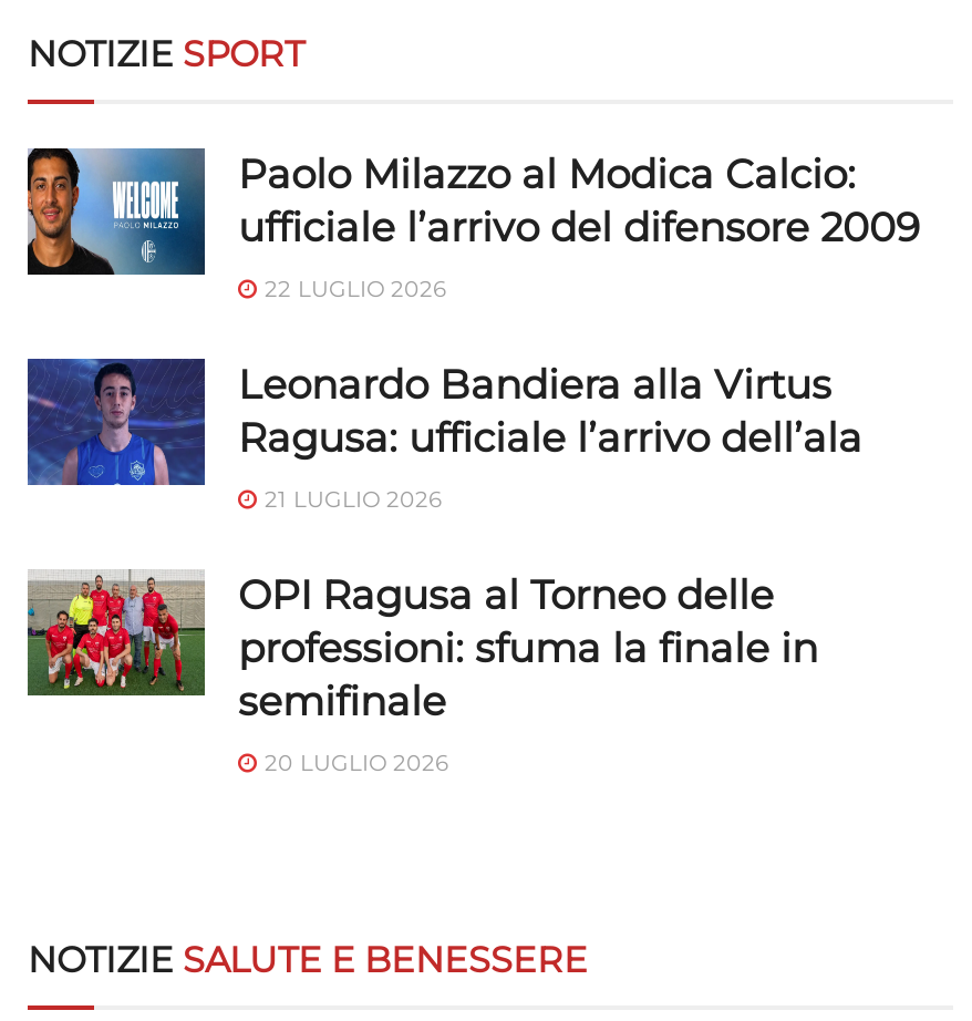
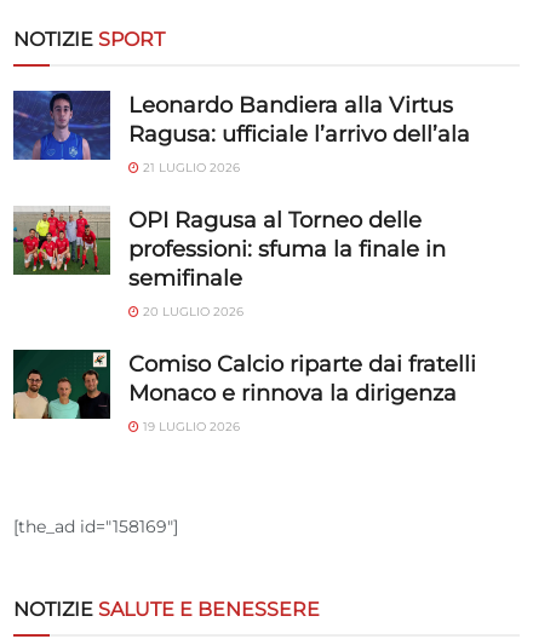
[25,146,920,304] [image] | Paolo Milazzo al Modica Calcio: | ufficiale l’arrivo del difensore 2009 | 22 LUGLIO 2026 -> none
moved [25,357,862,778] -> [12,90,470,320]: [image] | Leonardo Bandiera alla Virtus | Ragusa: ufficiale l’arrivo dell’ala | 21 LUGLIO 2026 | OPI Ragusa al Torneo delle | professioni: sfuma la finale in | semifinale | 20 LUGLIO 2026
none -> [12,349,476,435] [image] | Comiso Calcio riparte dai fratelli | Monaco e rinnova la dirigenza | 19 LUGLIO 2026
none -> [13,516,178,538] [the_ad id="158169"]

